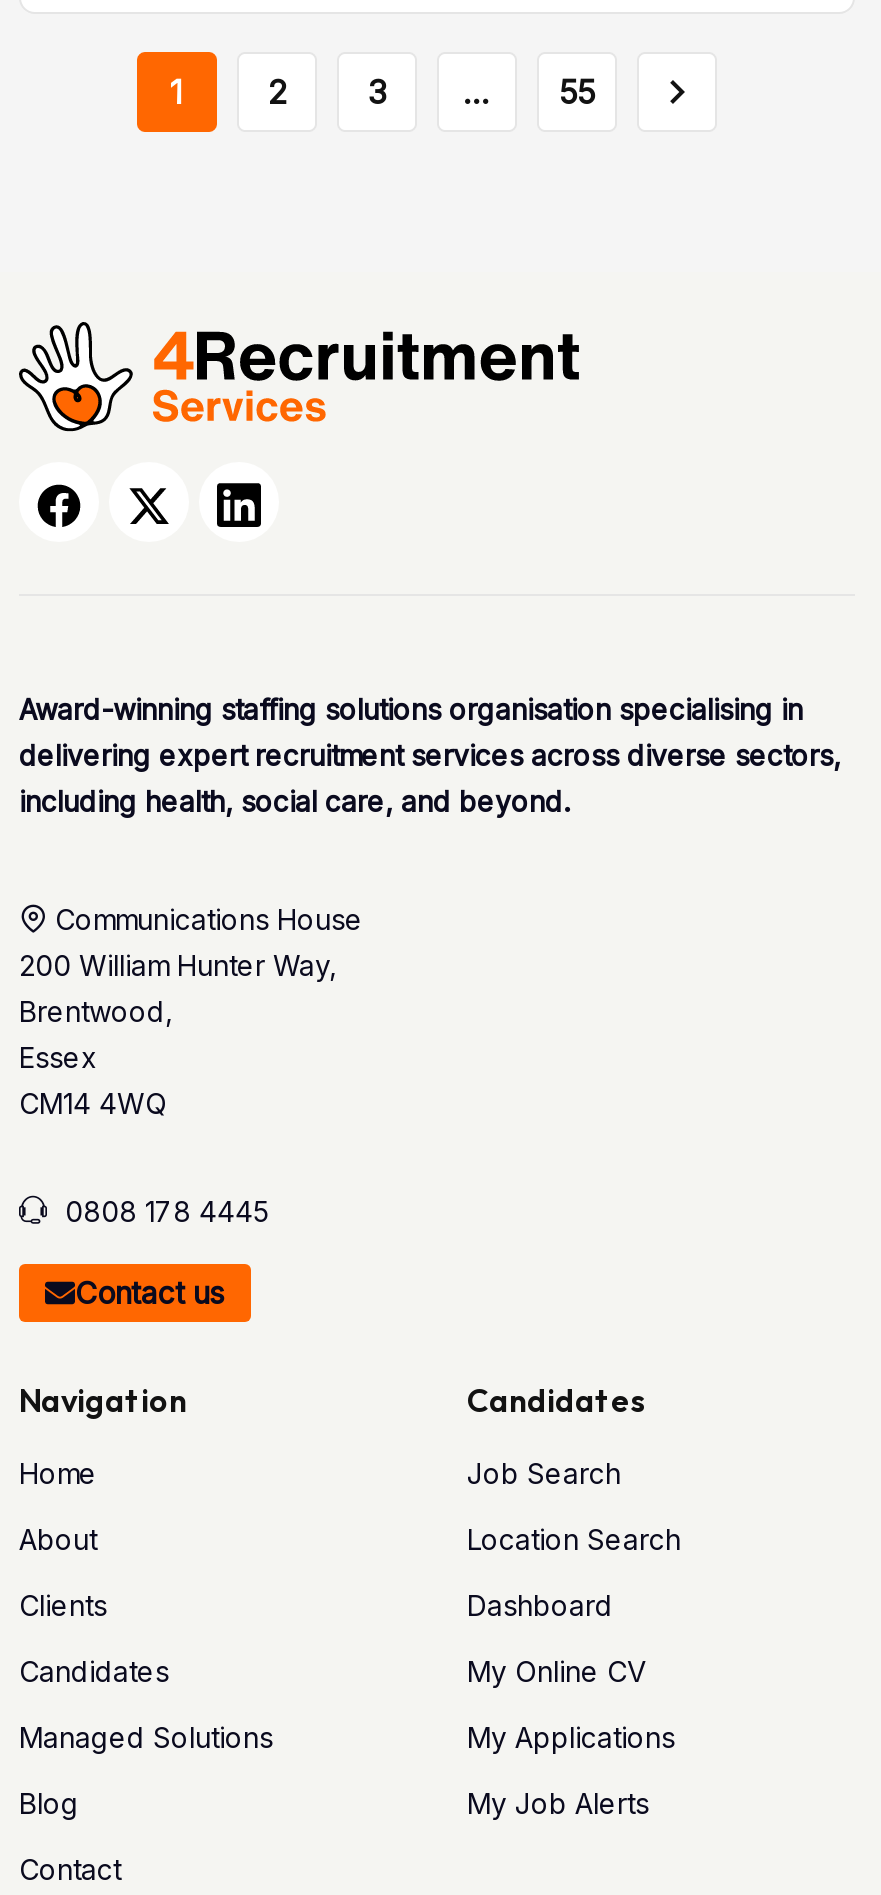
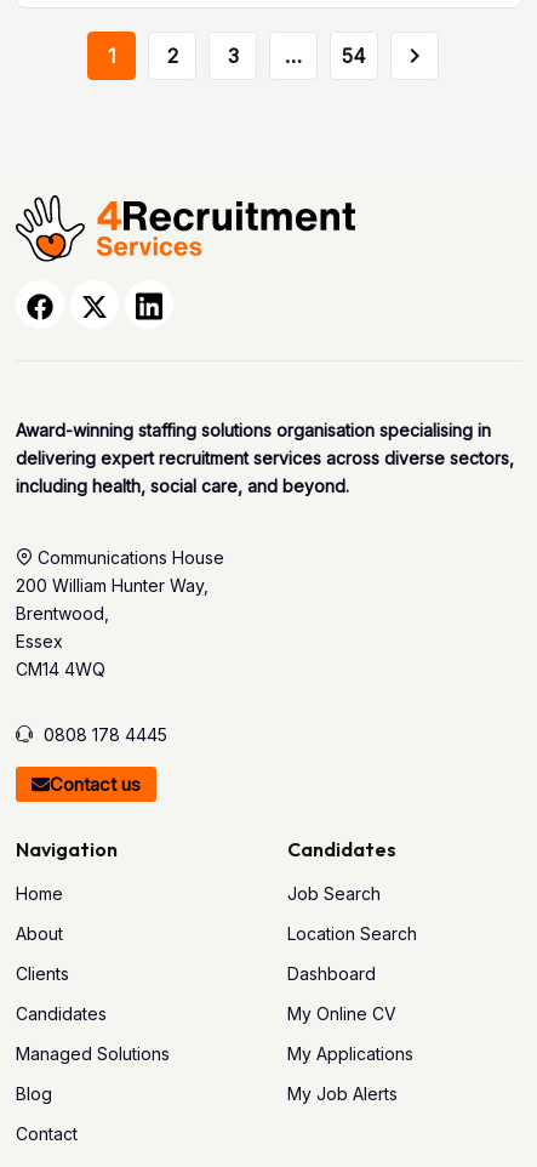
[559,72,595,112] 55 -> [342,43,366,68] 54

